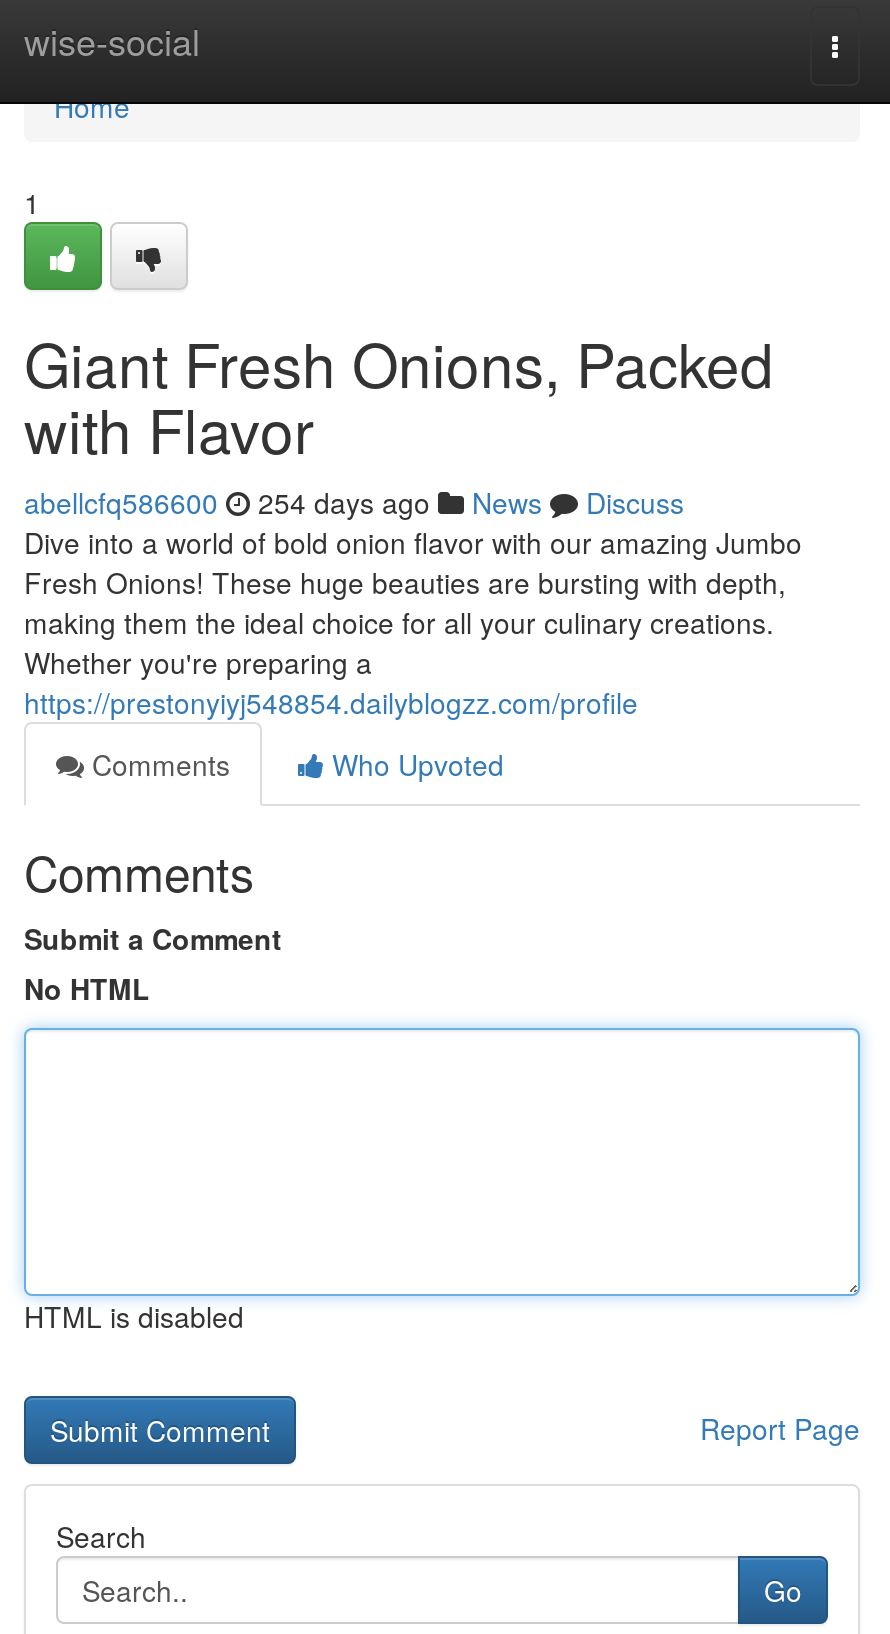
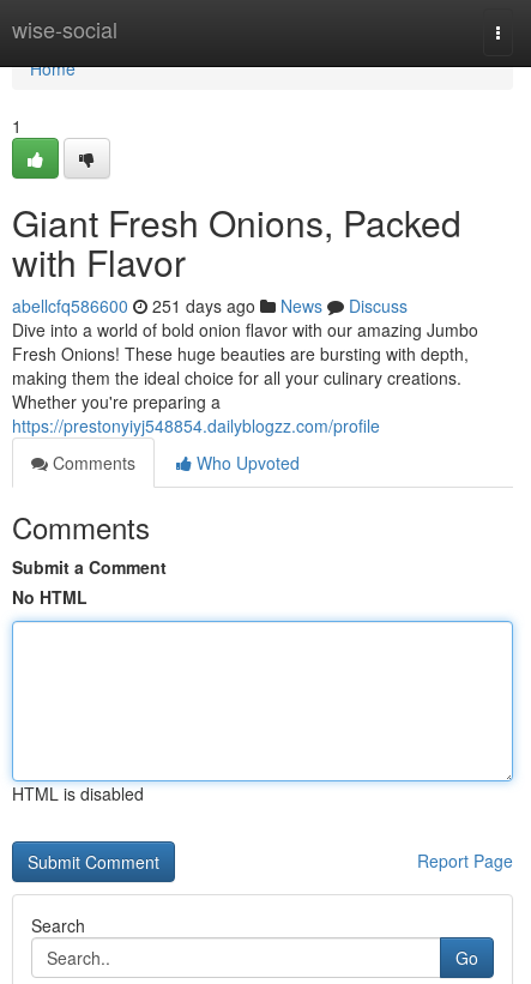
[24,482,684,522] abellcfq586600 254 days ago News Discuss -> [12,294,408,318] abellcfq586600 251 days ago News Discuss

